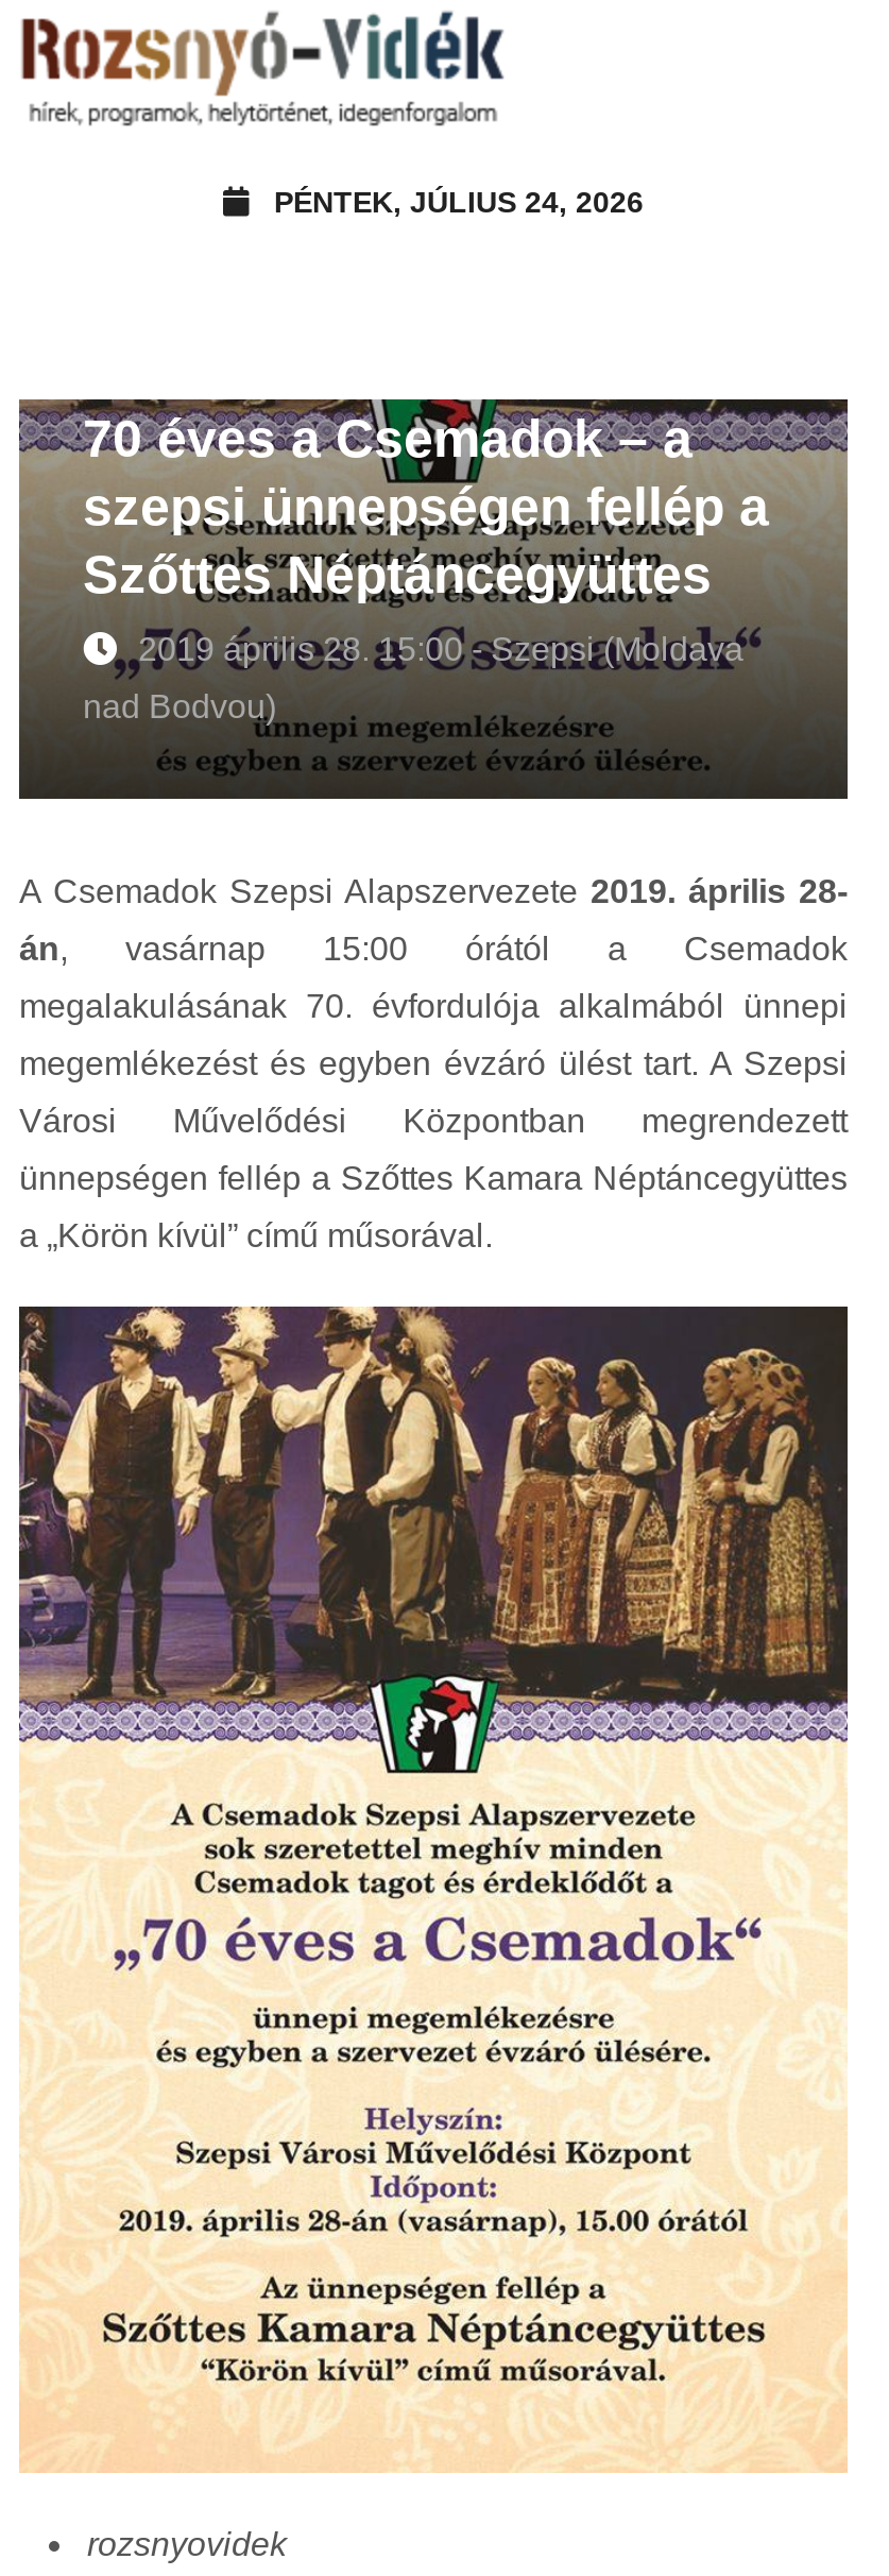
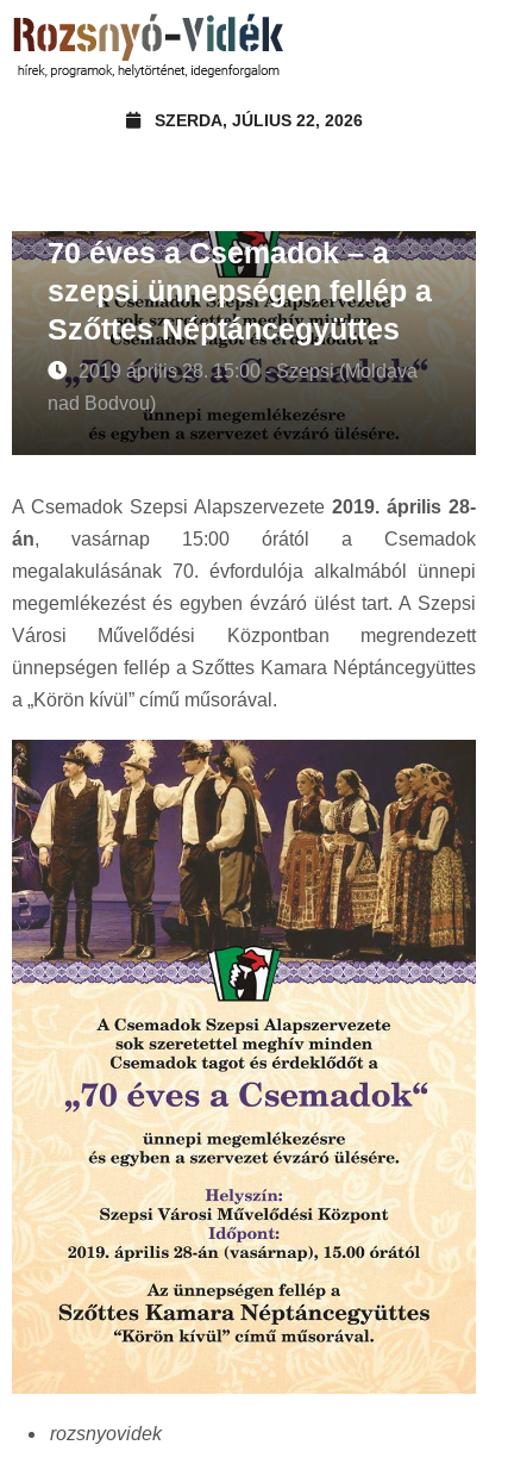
[274,185,644,219] PÉNTEK, JÚLIUS 24, 2026 -> [154,111,362,130] SZERDA, JÚLIUS 22, 2026

